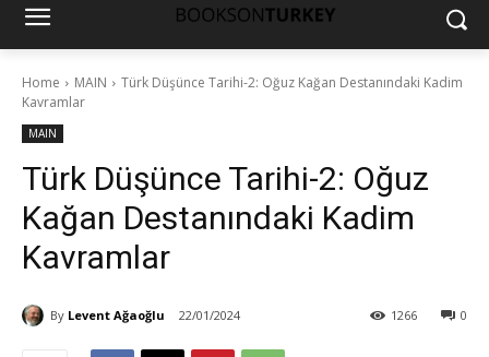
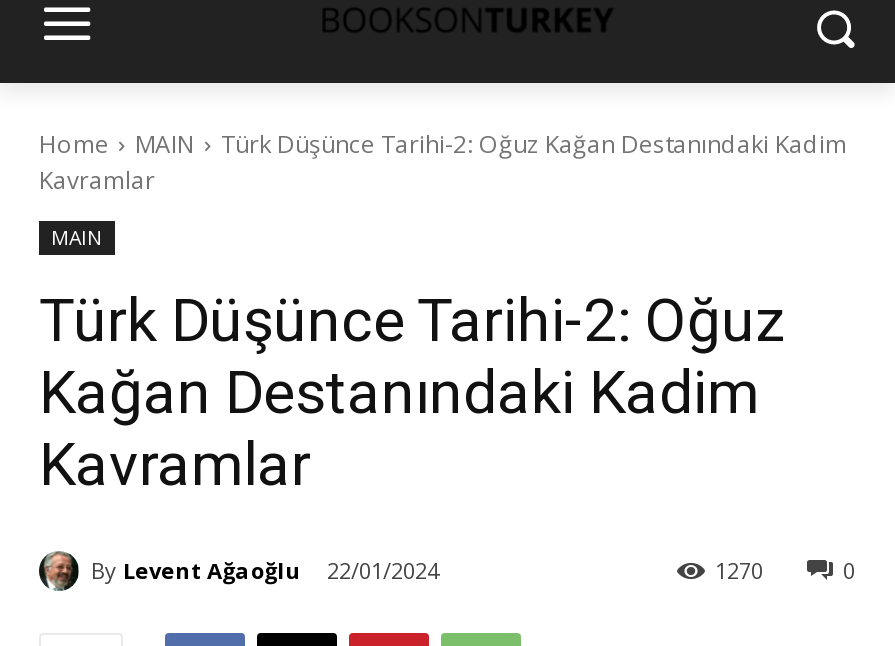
[391,307,417,323] 1266 -> [715,555,763,585] 1270

